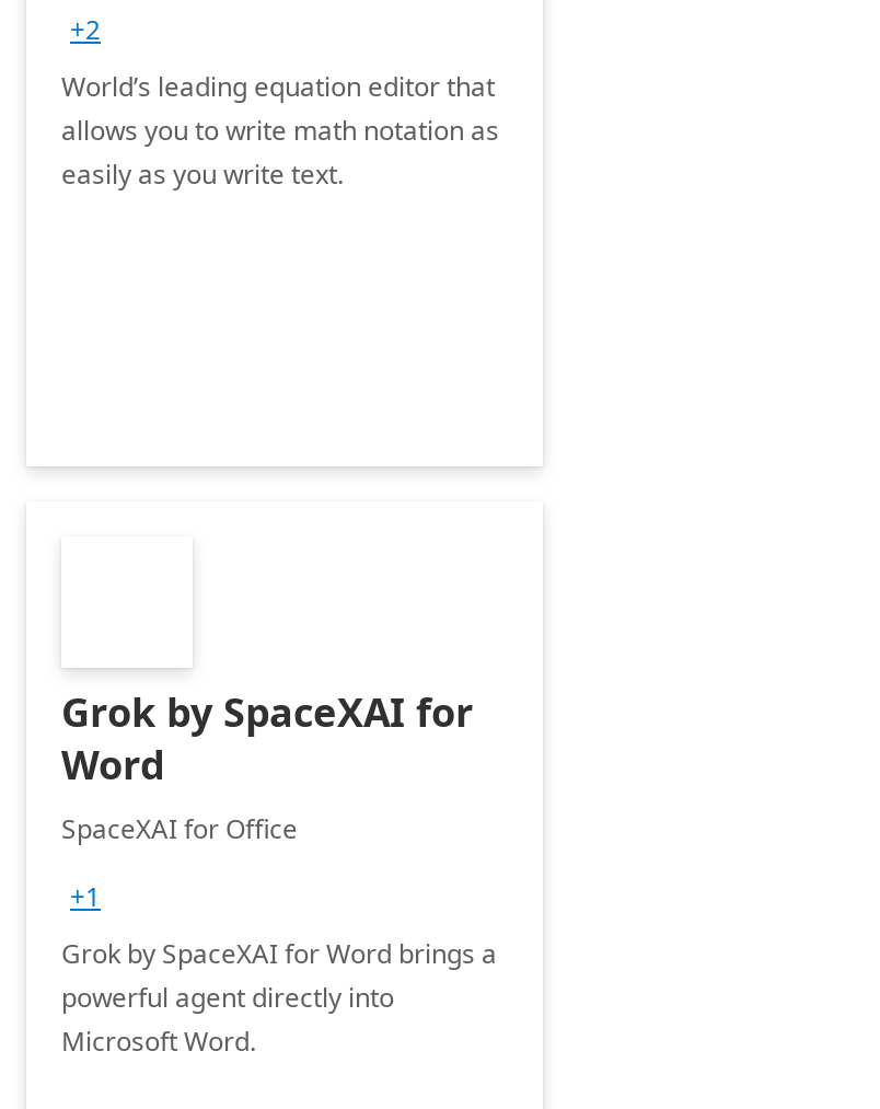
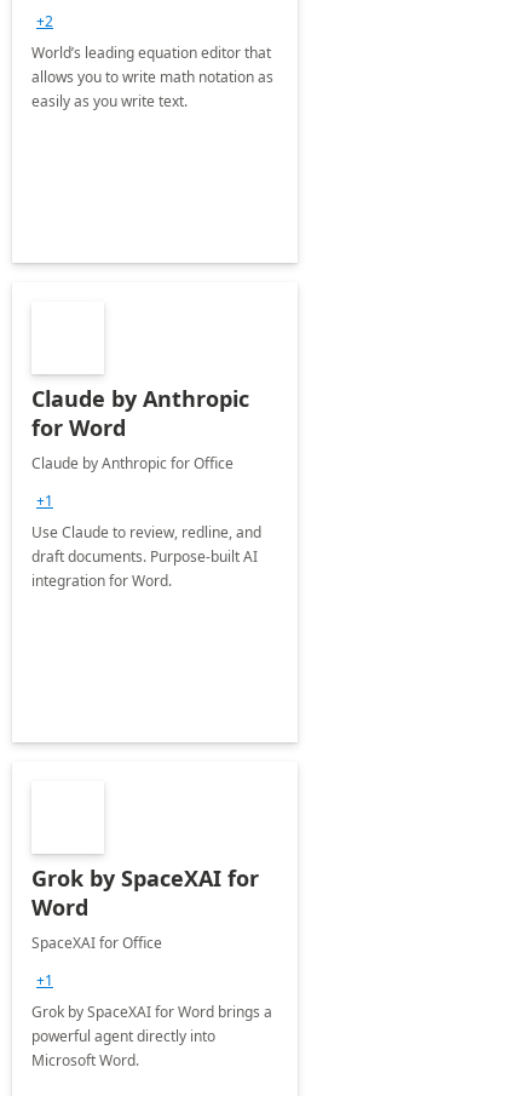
none -> [31,384,261,591] Claude by Anthropic | for Word | Claude by Anthropic for Office | +1 | Use Claude to review, redline, and | draft documents. Purpose-built AI | integration for Word.

